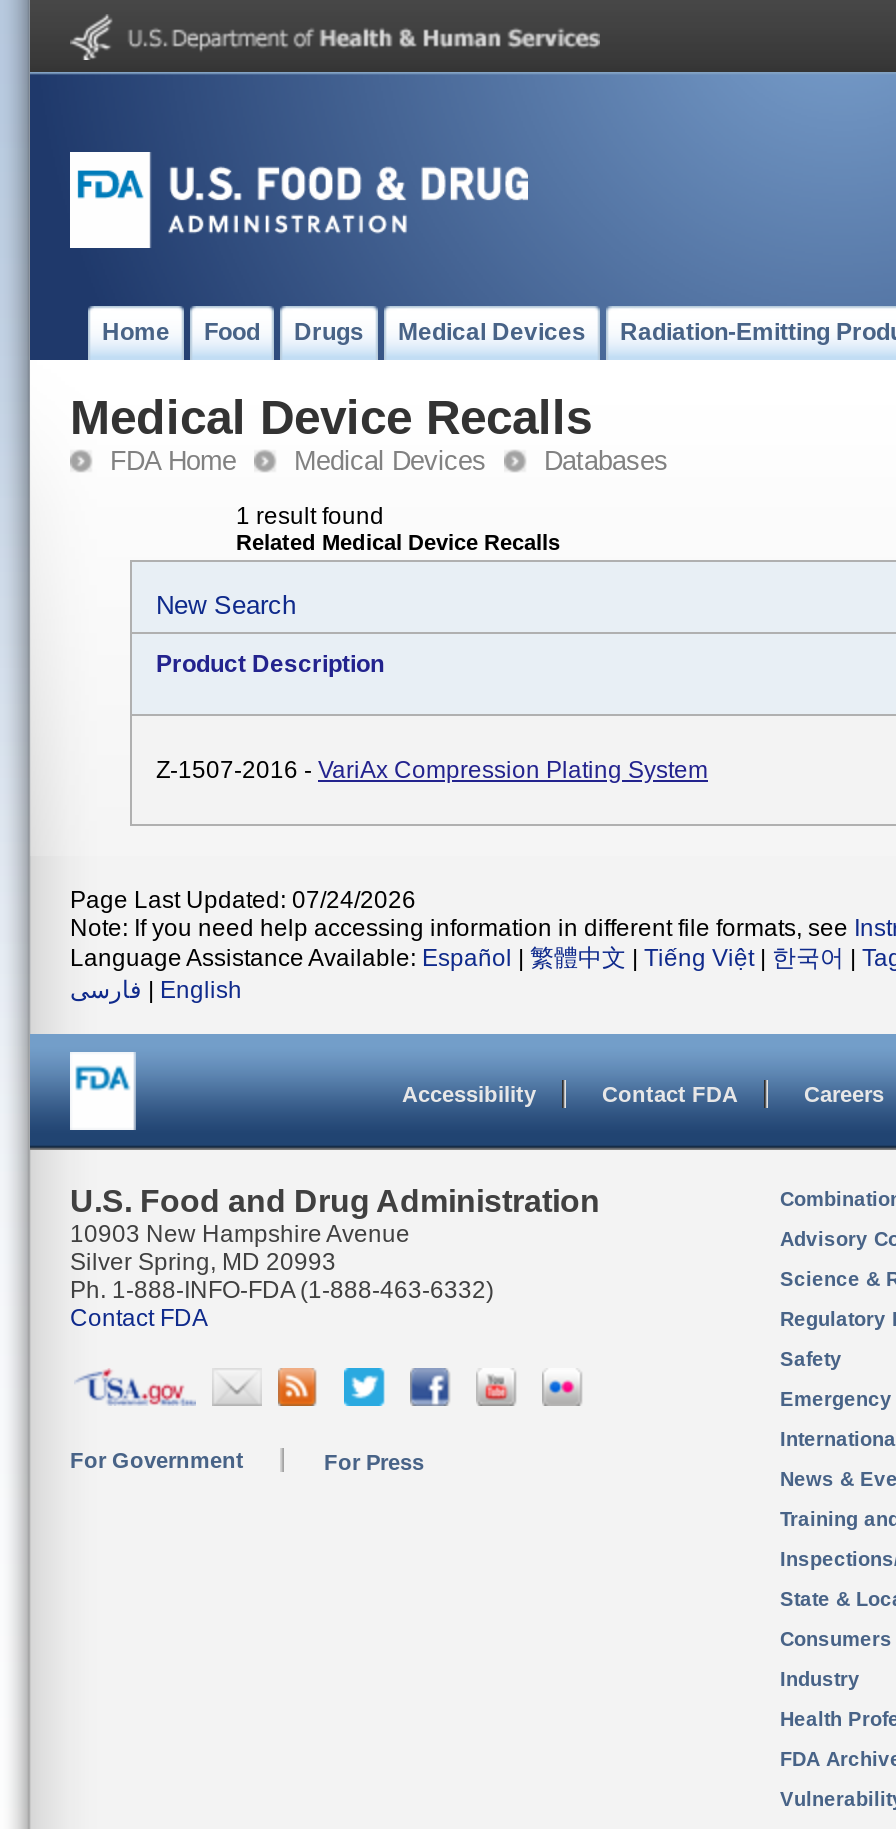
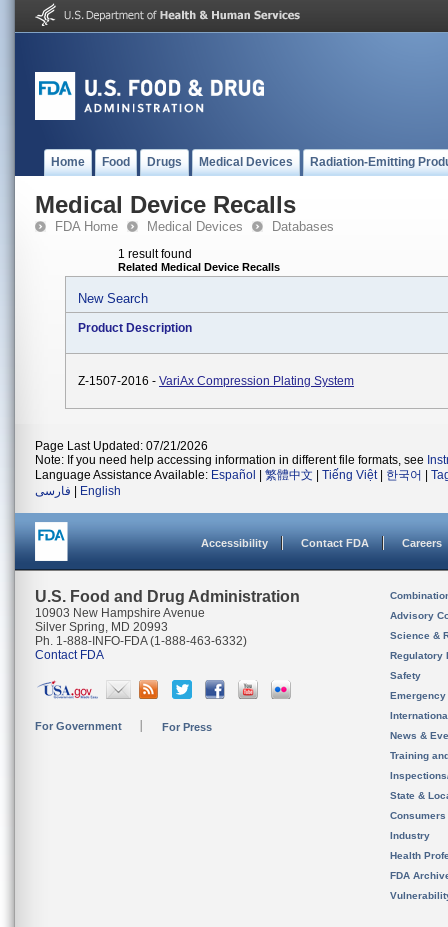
[70,886,416,914] Page Last Updated: 07/24/2026 -> [35,439,208,453] Page Last Updated: 07/21/2026

